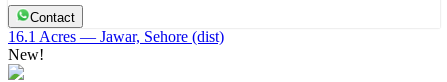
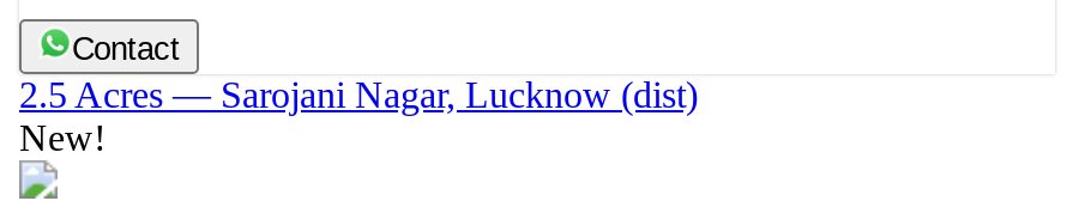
[8,28,224,45] 16.1 Acres— Jawar, Sehore (dist) -> [19,75,698,116] 2.5 Acres— Sarojani Nagar, Lucknow (dist)

